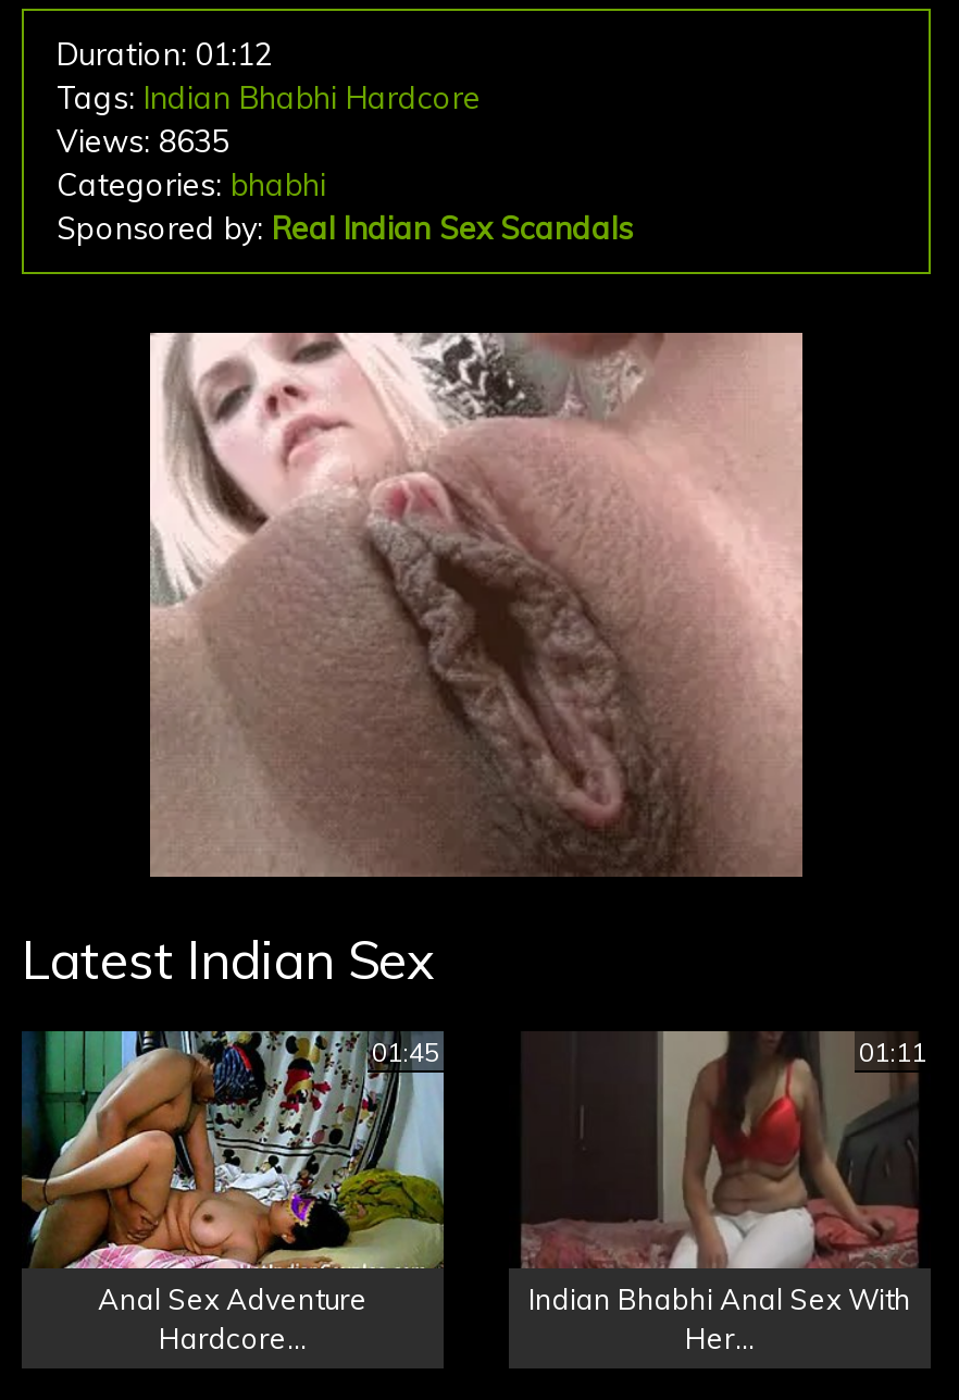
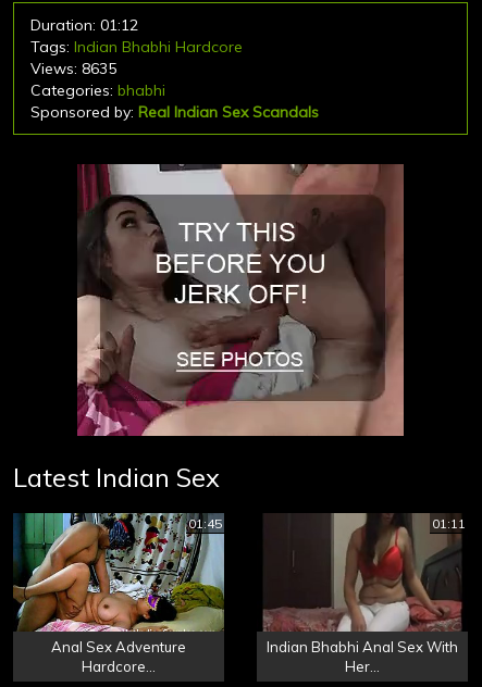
[148,331,802,879] [image] -> [76,163,405,437] [image]

